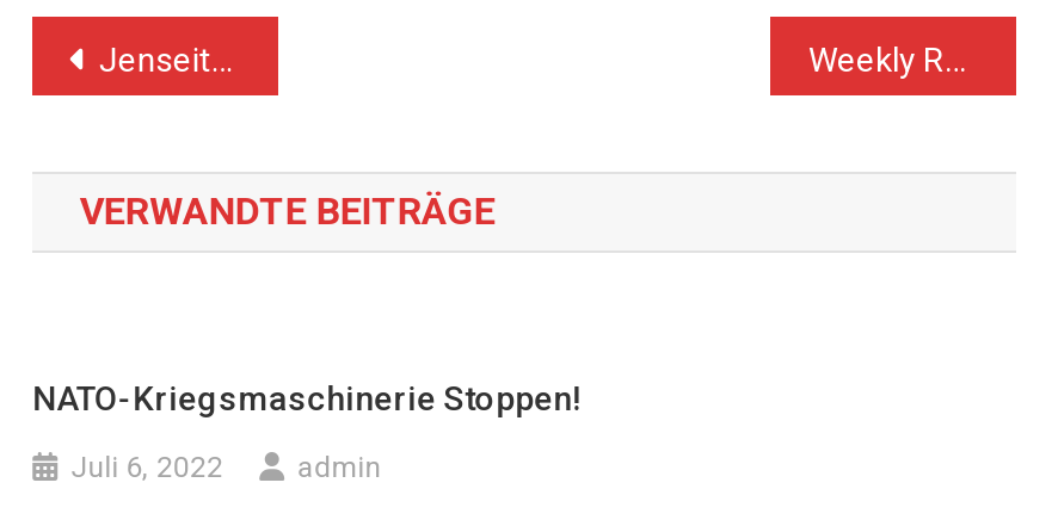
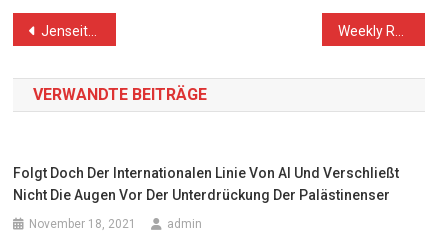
[32,379,582,417] NATO-Kriegsmaschinerie Stoppen! -> [13,165,399,203] Folgt Doch Der Internationalen Linie Von AI Und Verschließt | Nicht Die Augen Vor Der Unterdrückung Der Palästinenser
[71,450,224,484] Juli 6, 2022 -> [29,217,136,231] November 18, 2021

